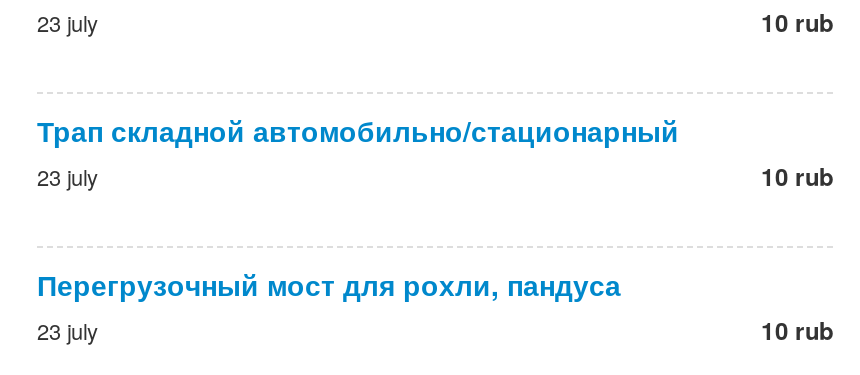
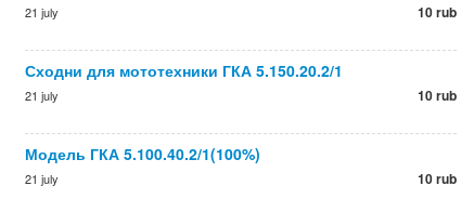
[37,6,99,38] 23 july -> [25,3,59,21] 21 july
[37,110,679,192] Трап складной автомобильно/стационарный | 23 july -> [25,59,343,104] Сходни для мототехники ГКА 5.150.20.2/1 | 21 july
[37,264,621,346] Перегрузочный мост для рохли, пандуса | 23 july -> [25,143,260,187] Модель ГКА 5.100.40.2/1(100%) | 21 july

